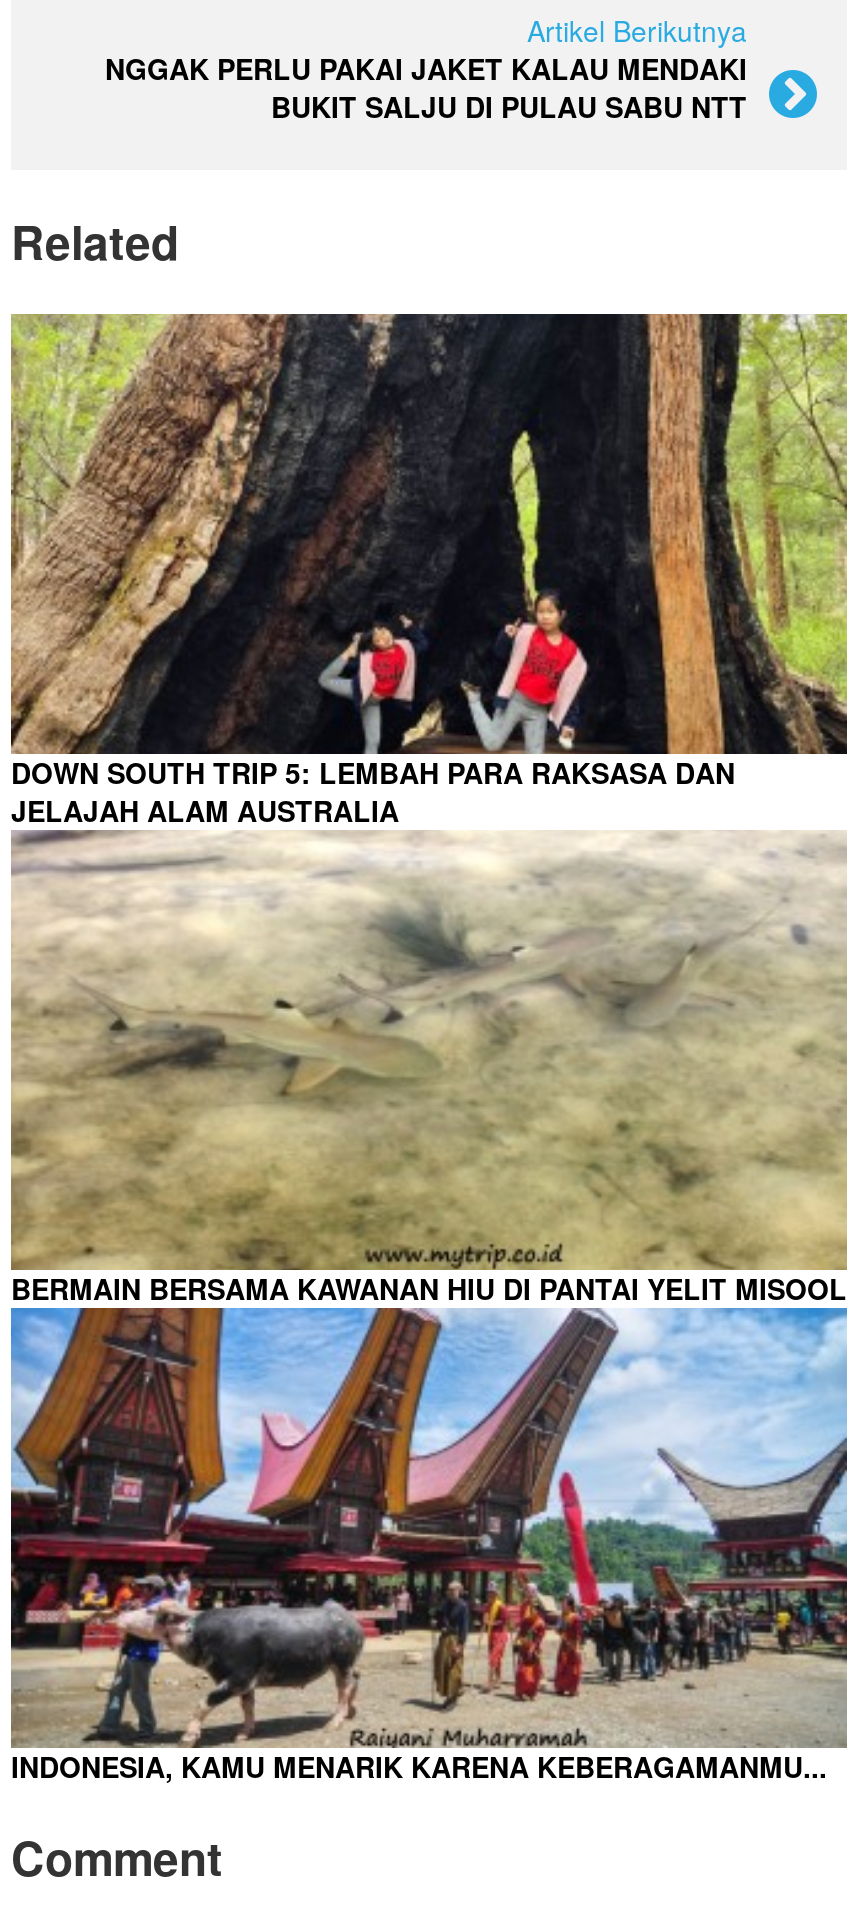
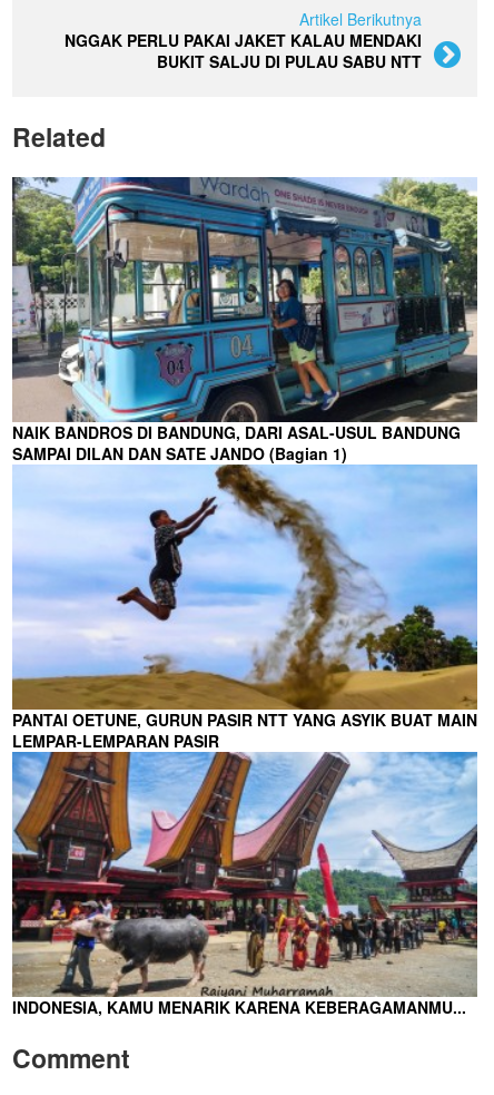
[9,312,849,829] [image] | DOWN SOUTH TRIP 5: LEMBAH PARA RAKSASA DAN | JELAJAH ALAM AUSTRALIA -> [11,176,478,464] [image] | NAIK BANDROS DI BANDUNG, DARI ASAL-USUL BANDUNG | SAMPAI DILAN DAN SATE JANDO (Bagian 1)
[9,830,849,1307] [image] | BERMAIN BERSAMA KAWANAN HIU DI PANTAI YELIT MISOOL -> [12,465,478,751] [image] | PANTAI OETUNE, GURUN PASIR NTT YANG ASYIK BUAT MAIN | LEMPAR-LEMPARAN PASIR

